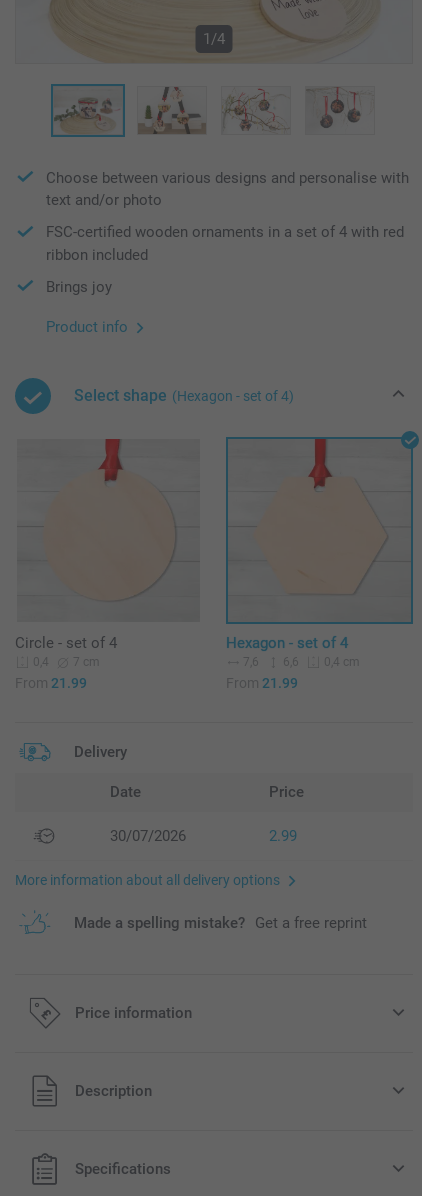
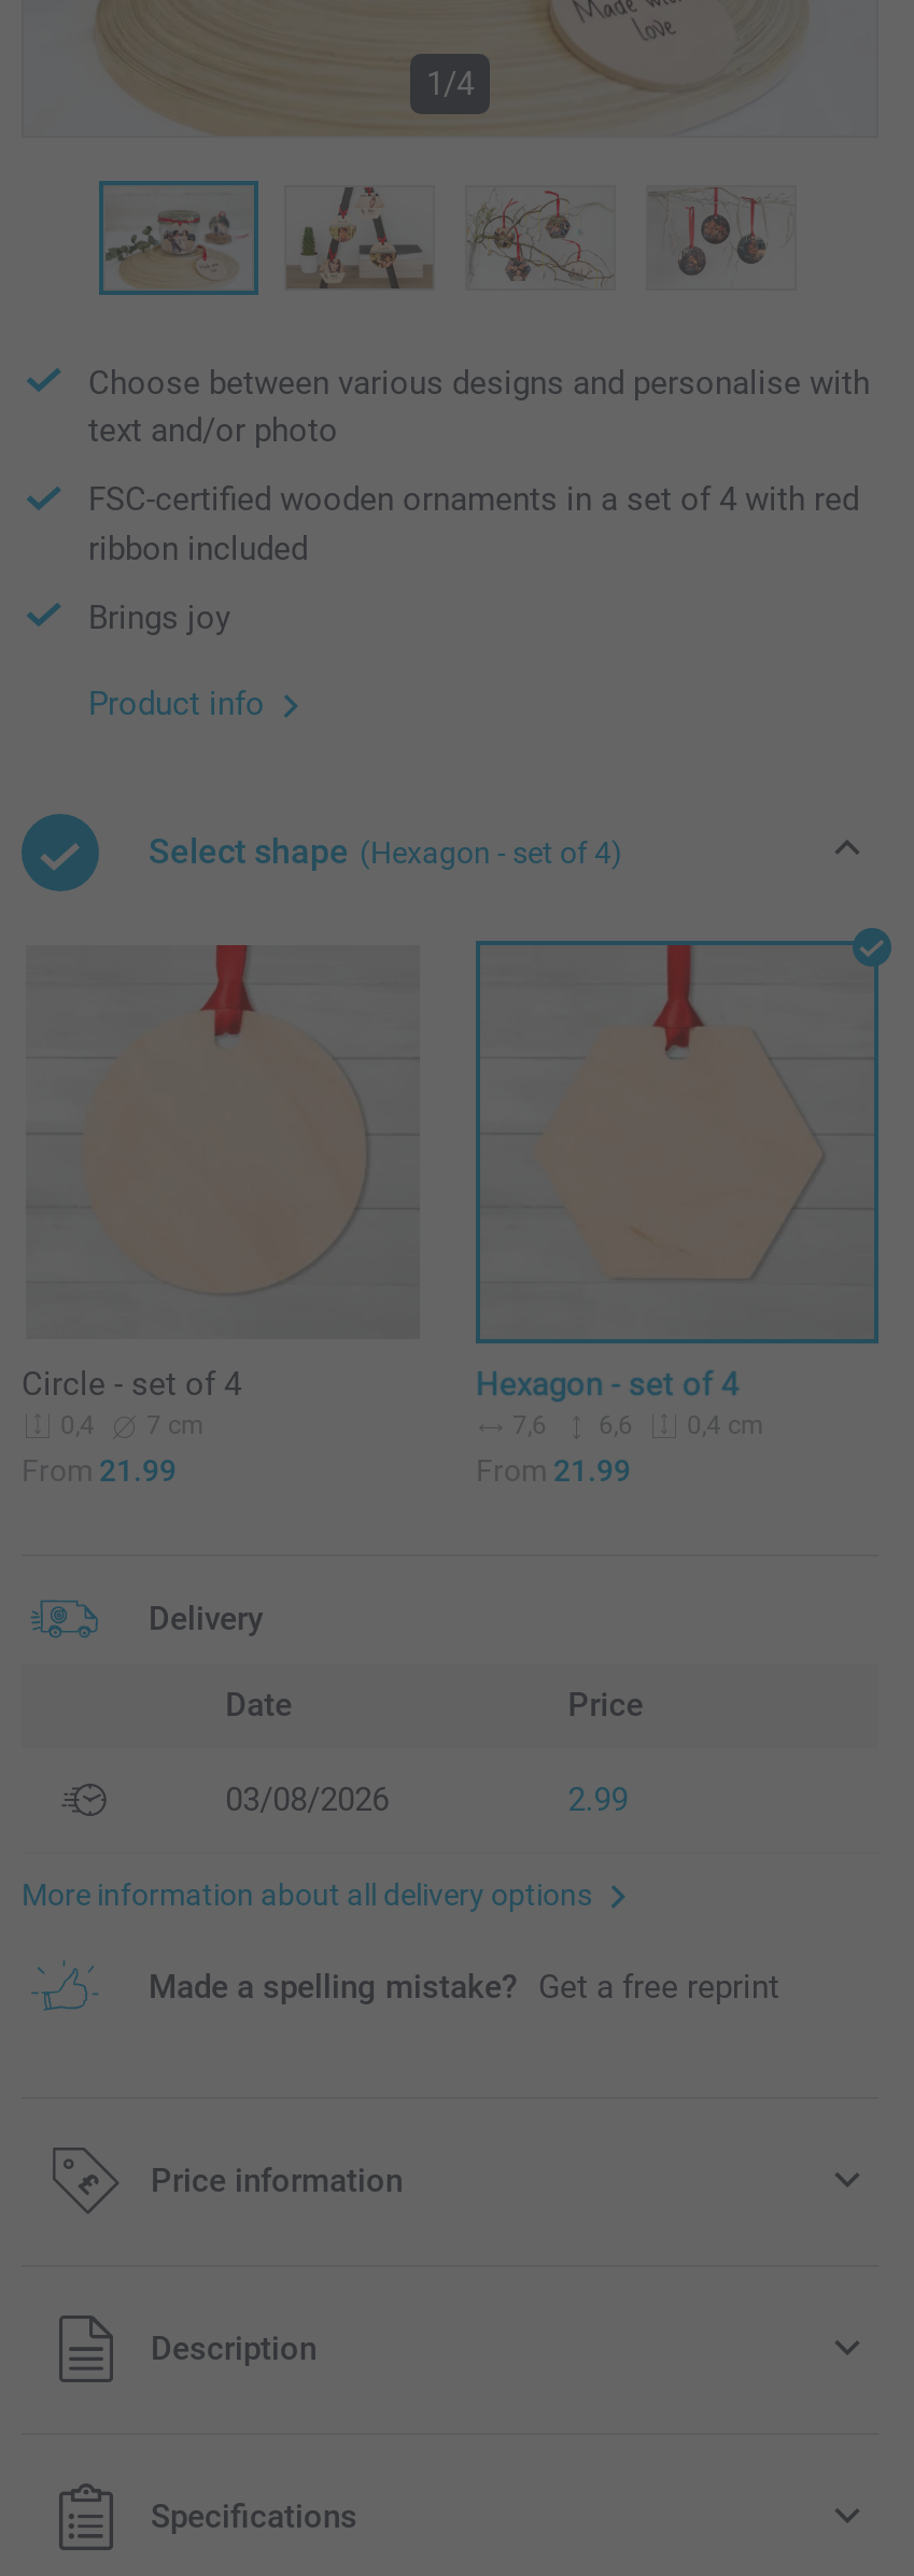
[110,827,186,845] 30/07/2026 -> [225,1781,389,1820] 03/08/2026

